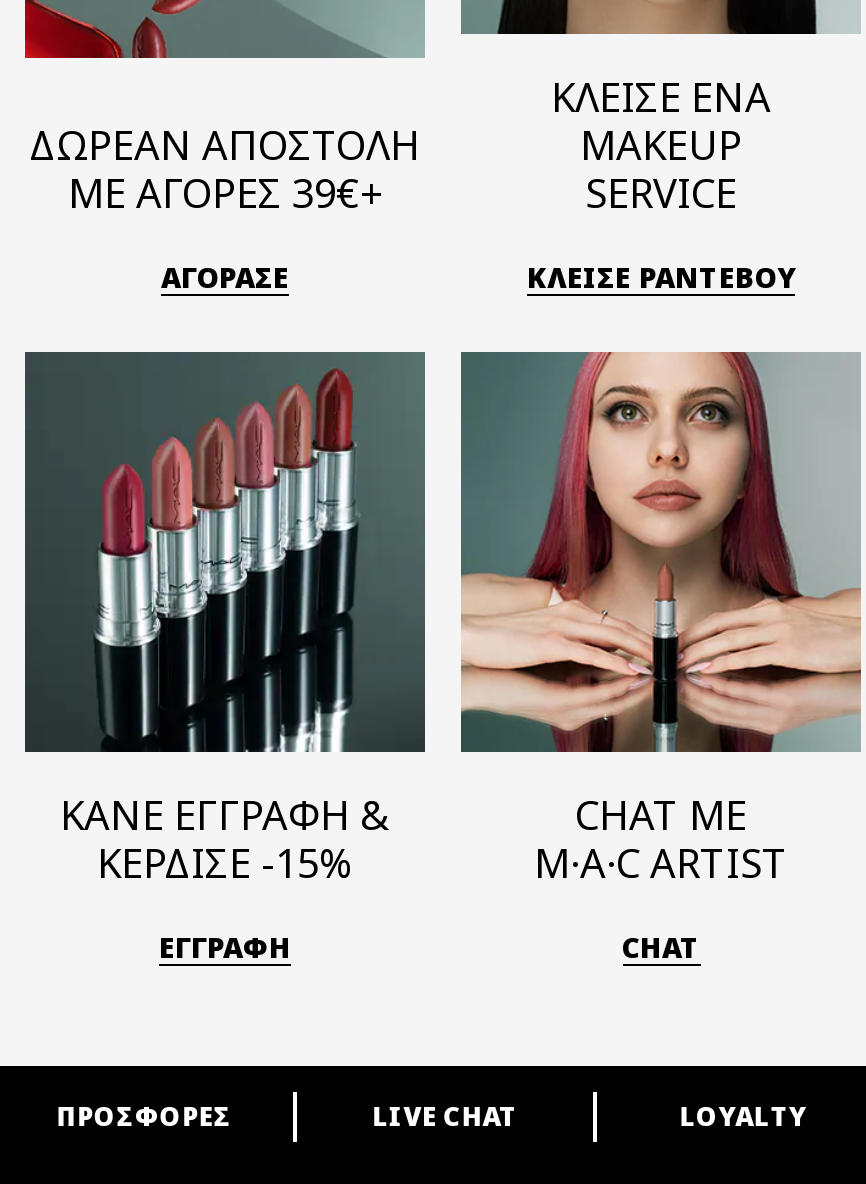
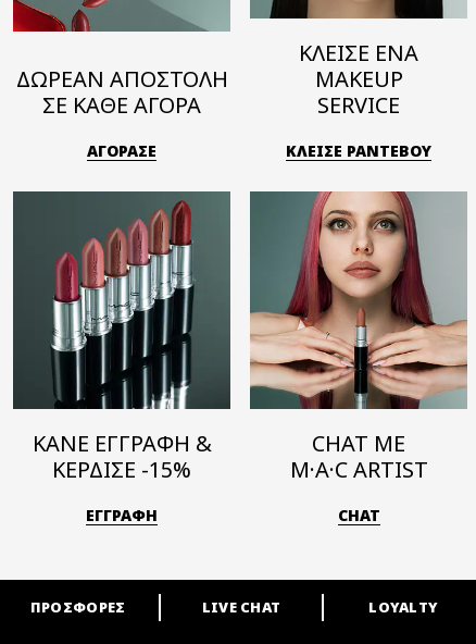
[68,166,382,220] ΜΕ ΑΓΟΡΕΣ 39€+ -> [42,90,201,120] ΣΕ ΚΑΘΕ ΑΓΟΡΑ

